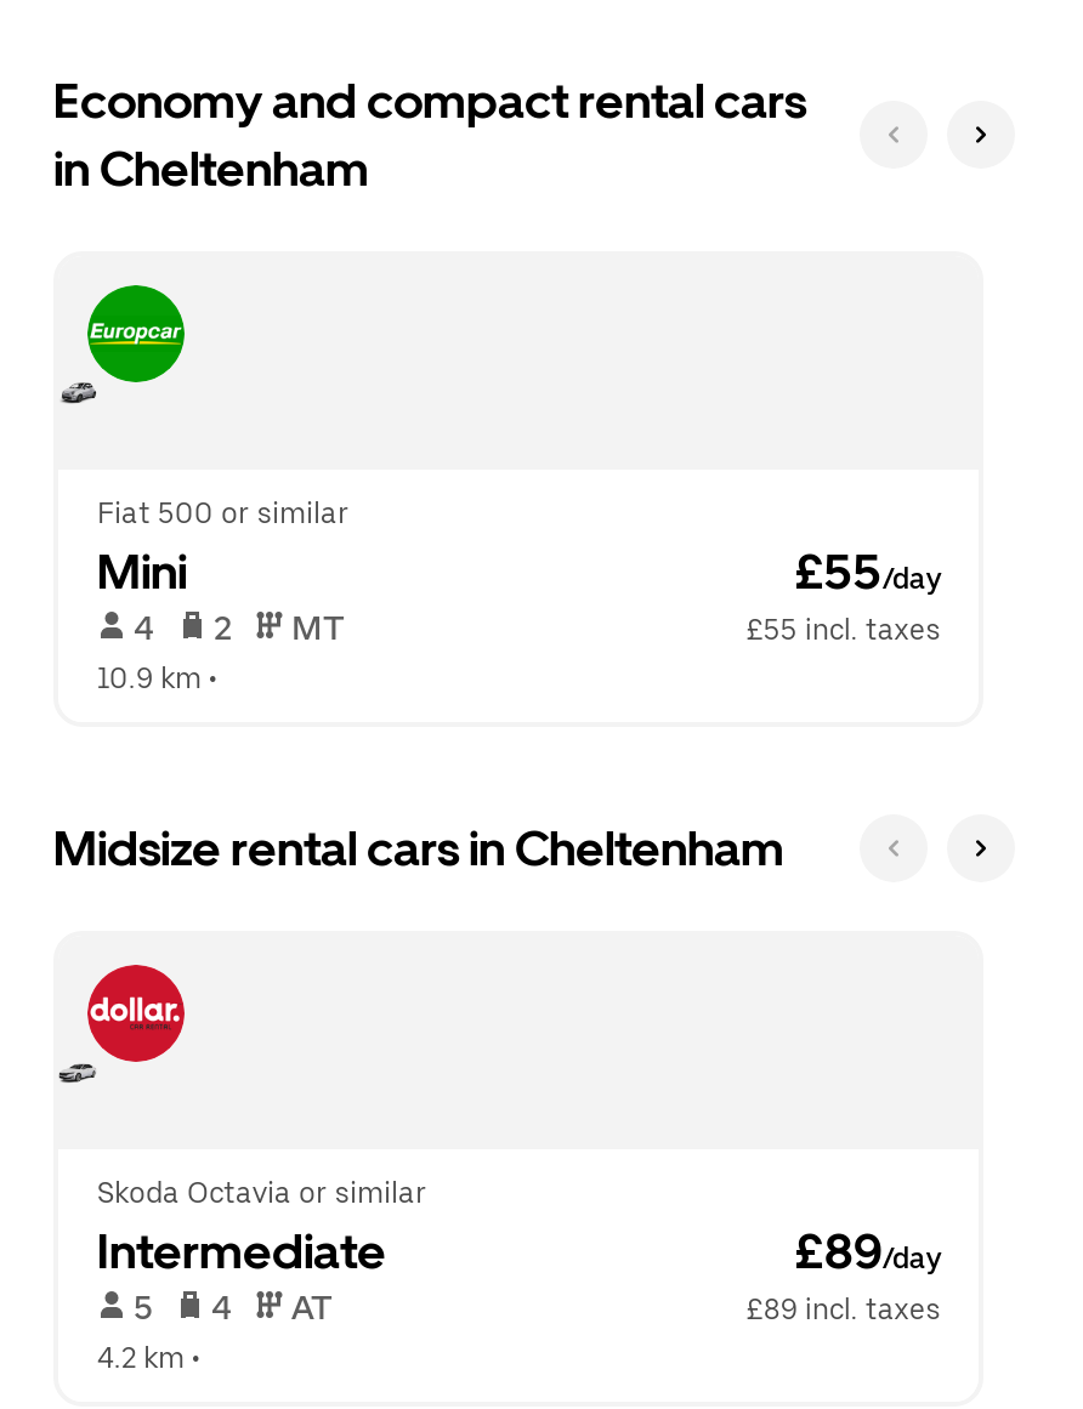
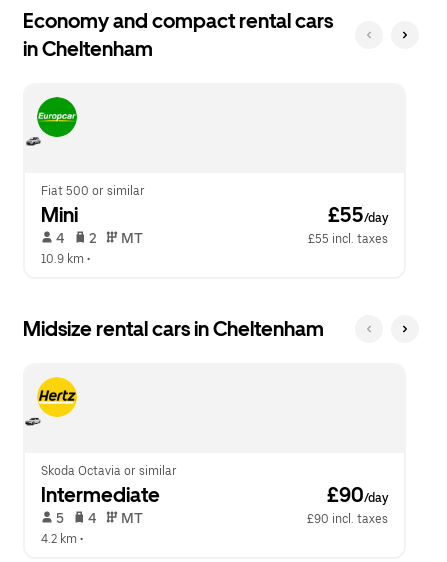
[85,962,187,1064] [image] -> [36,376,78,418] [image]
[795,1222,940,1280] £89/day -> [327,483,388,507] £90/day
[284,1288,940,1326] AT | £89 incl. taxes -> [118,510,388,526] MT | £90 incl. taxes

